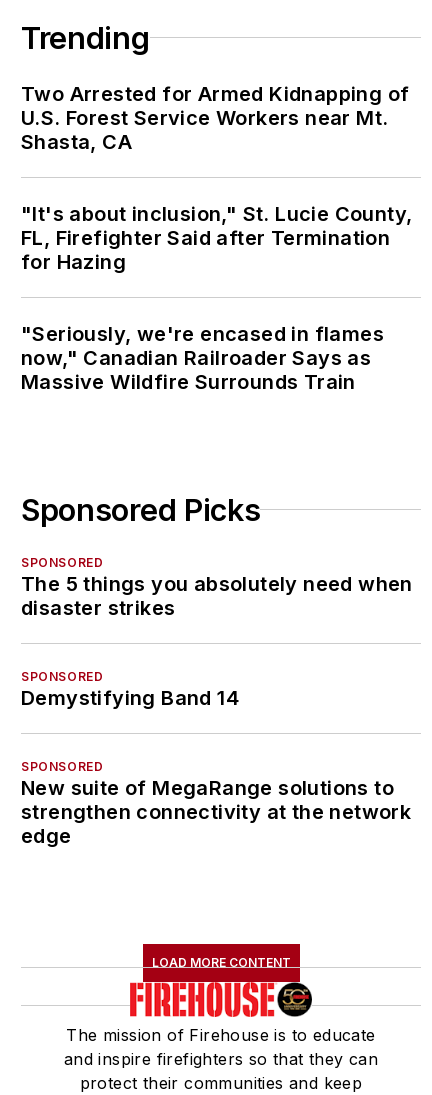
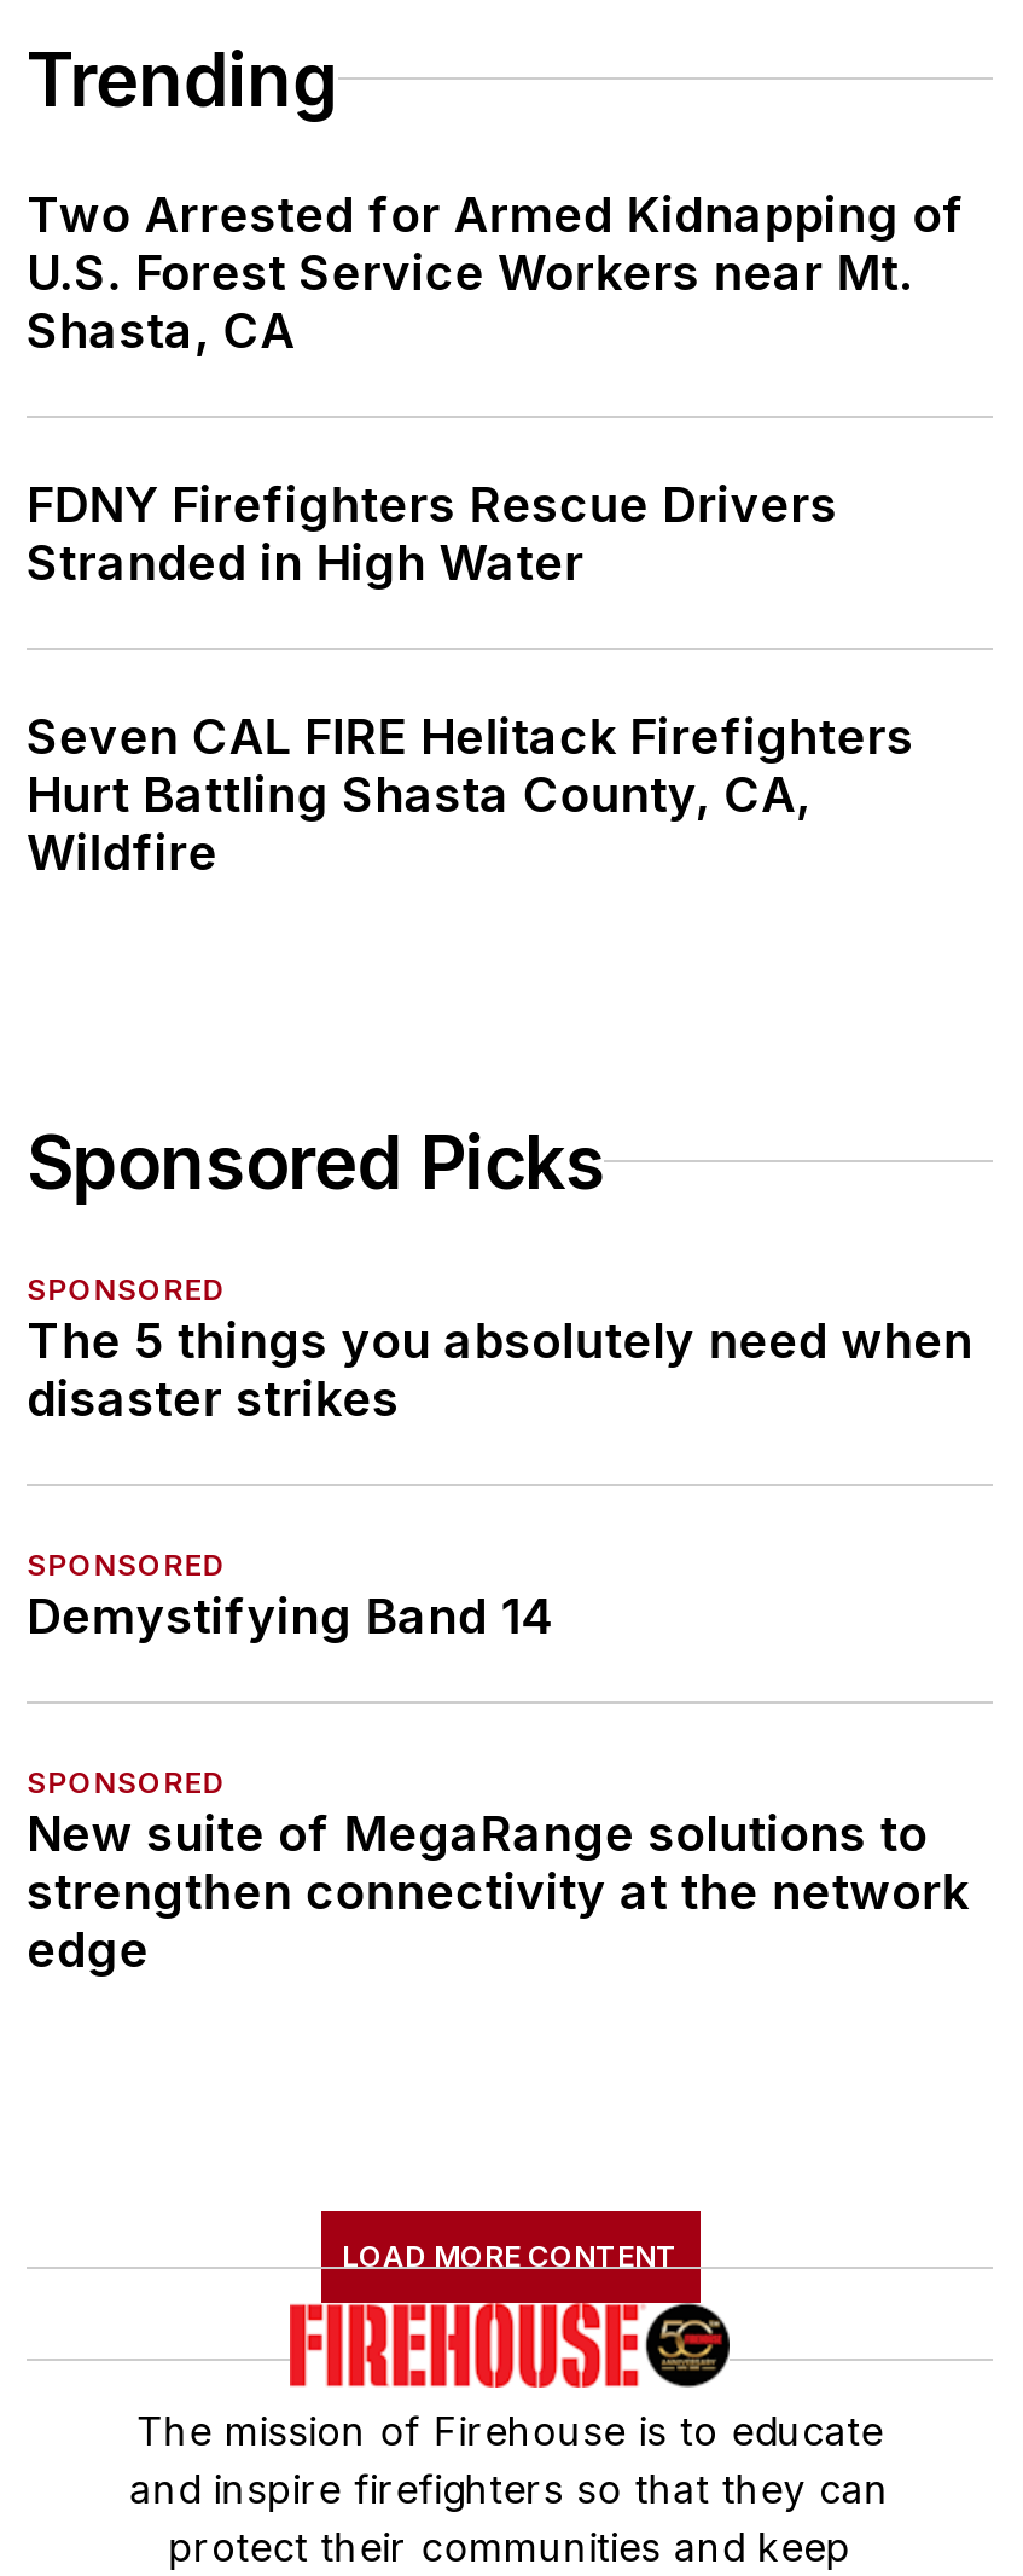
[21,202,412,274] "It's about inclusion," St. Lucie County, | FL, Firefighter Said after Termination | for Hazing -> [27,476,838,592] FDNY Firefighters Rescue Drivers | Stranded in High Water
[21,322,384,394] "Seriously, we're encased in flames | now," Canadian Railroader Says as | Massive Wildfire Surrounds Train -> [27,708,914,882] Seven CAL FIRE Helitack Firefighters | Hurt Battling Shasta County, CA, | Wildfire

